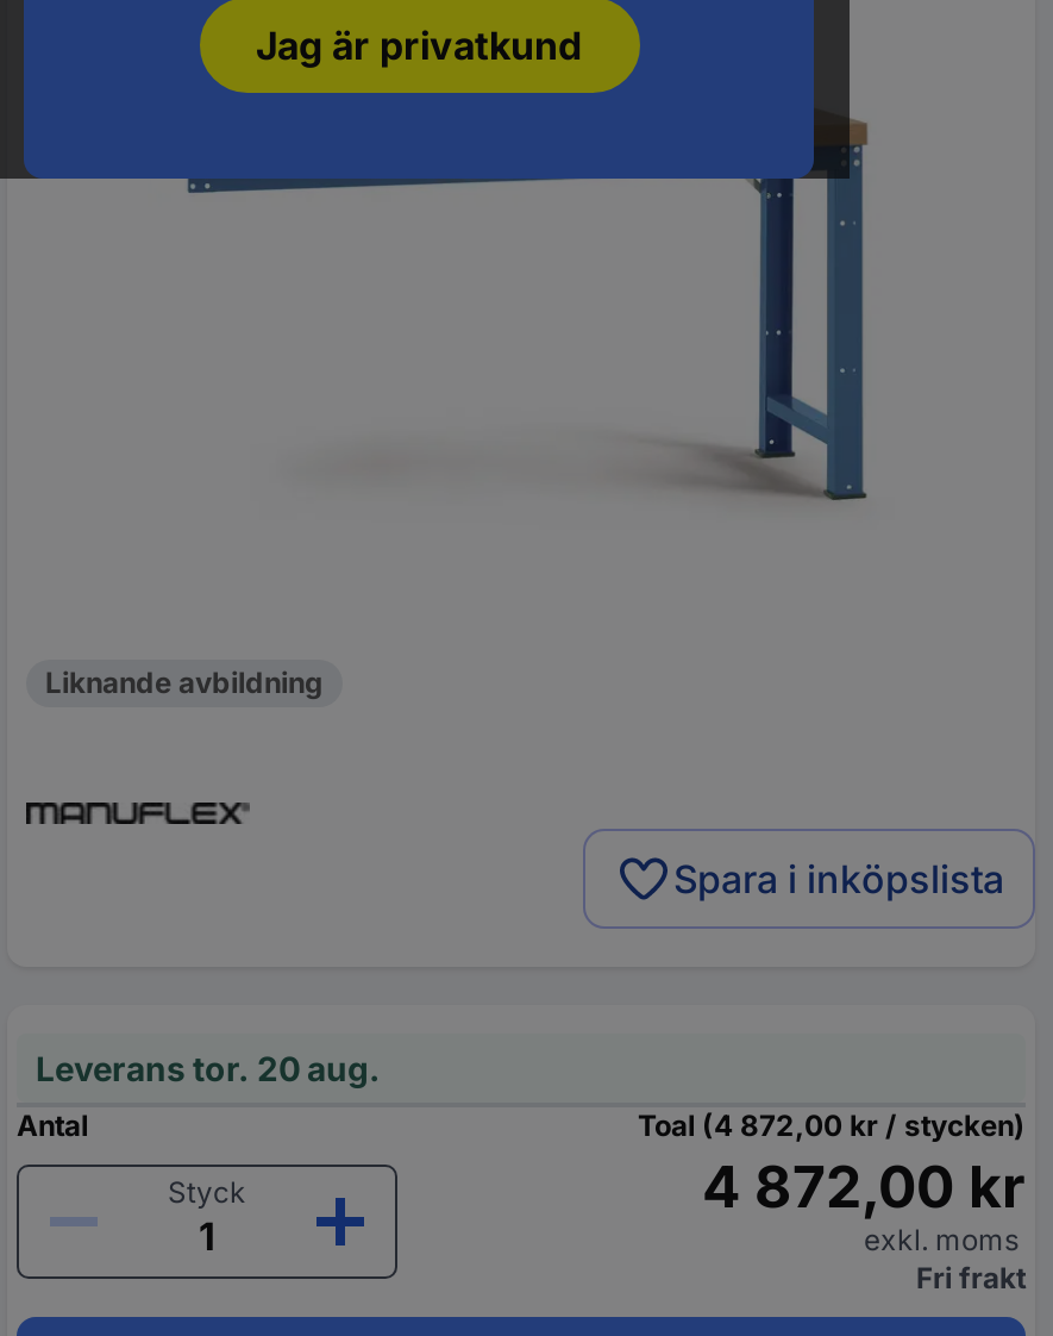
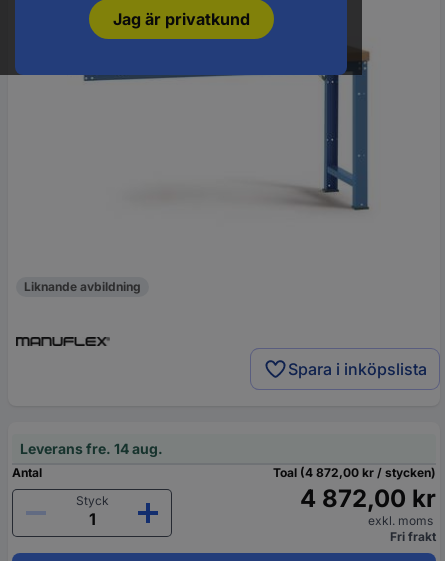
[36,1047,381,1088] Leverans tor. 20 aug. -> [20,440,163,457] Leverans fre. 14 aug.

